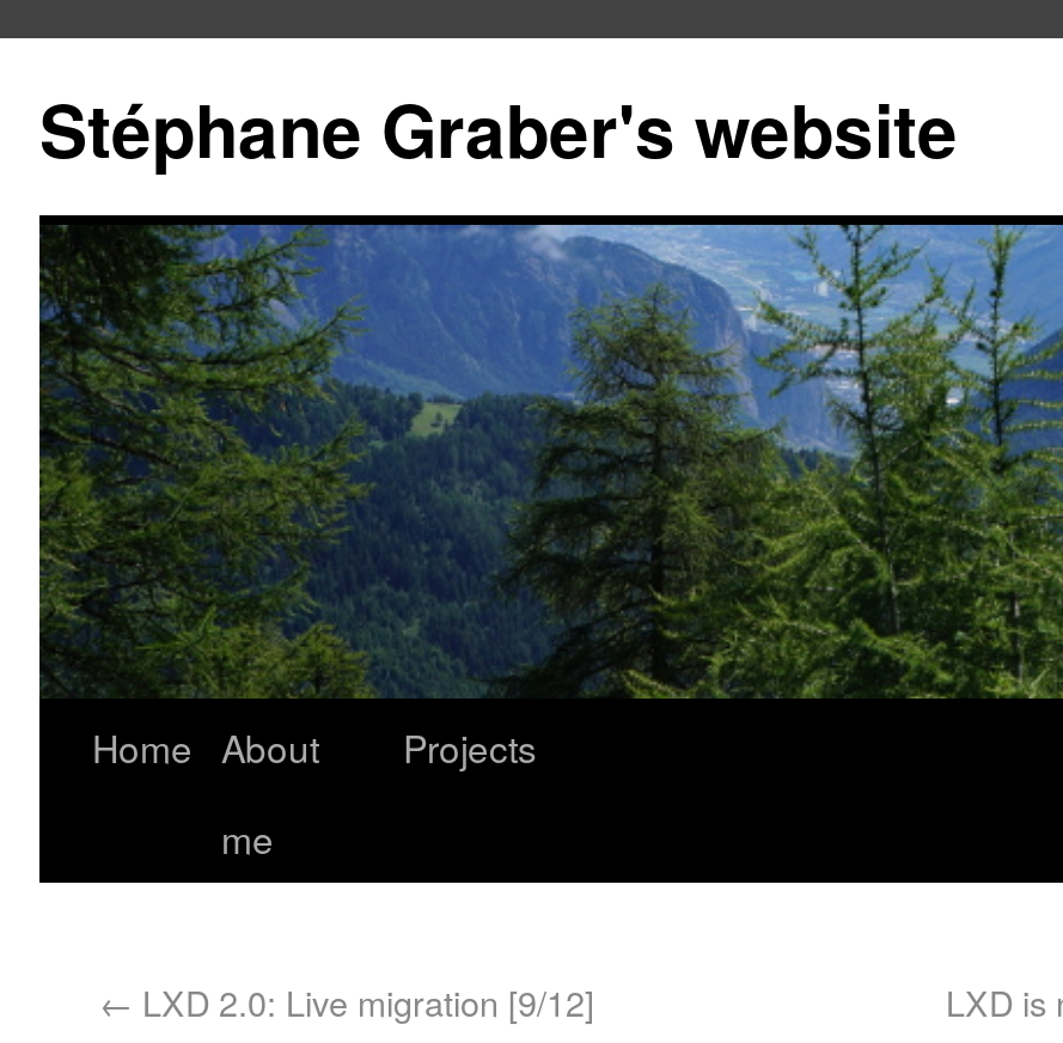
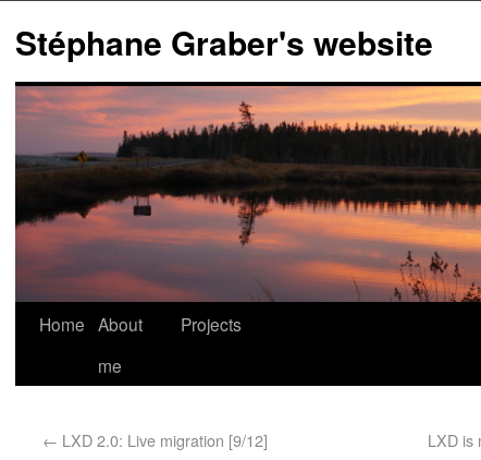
[37,222,1056,699] [image] -> [14,85,478,302] [image]

